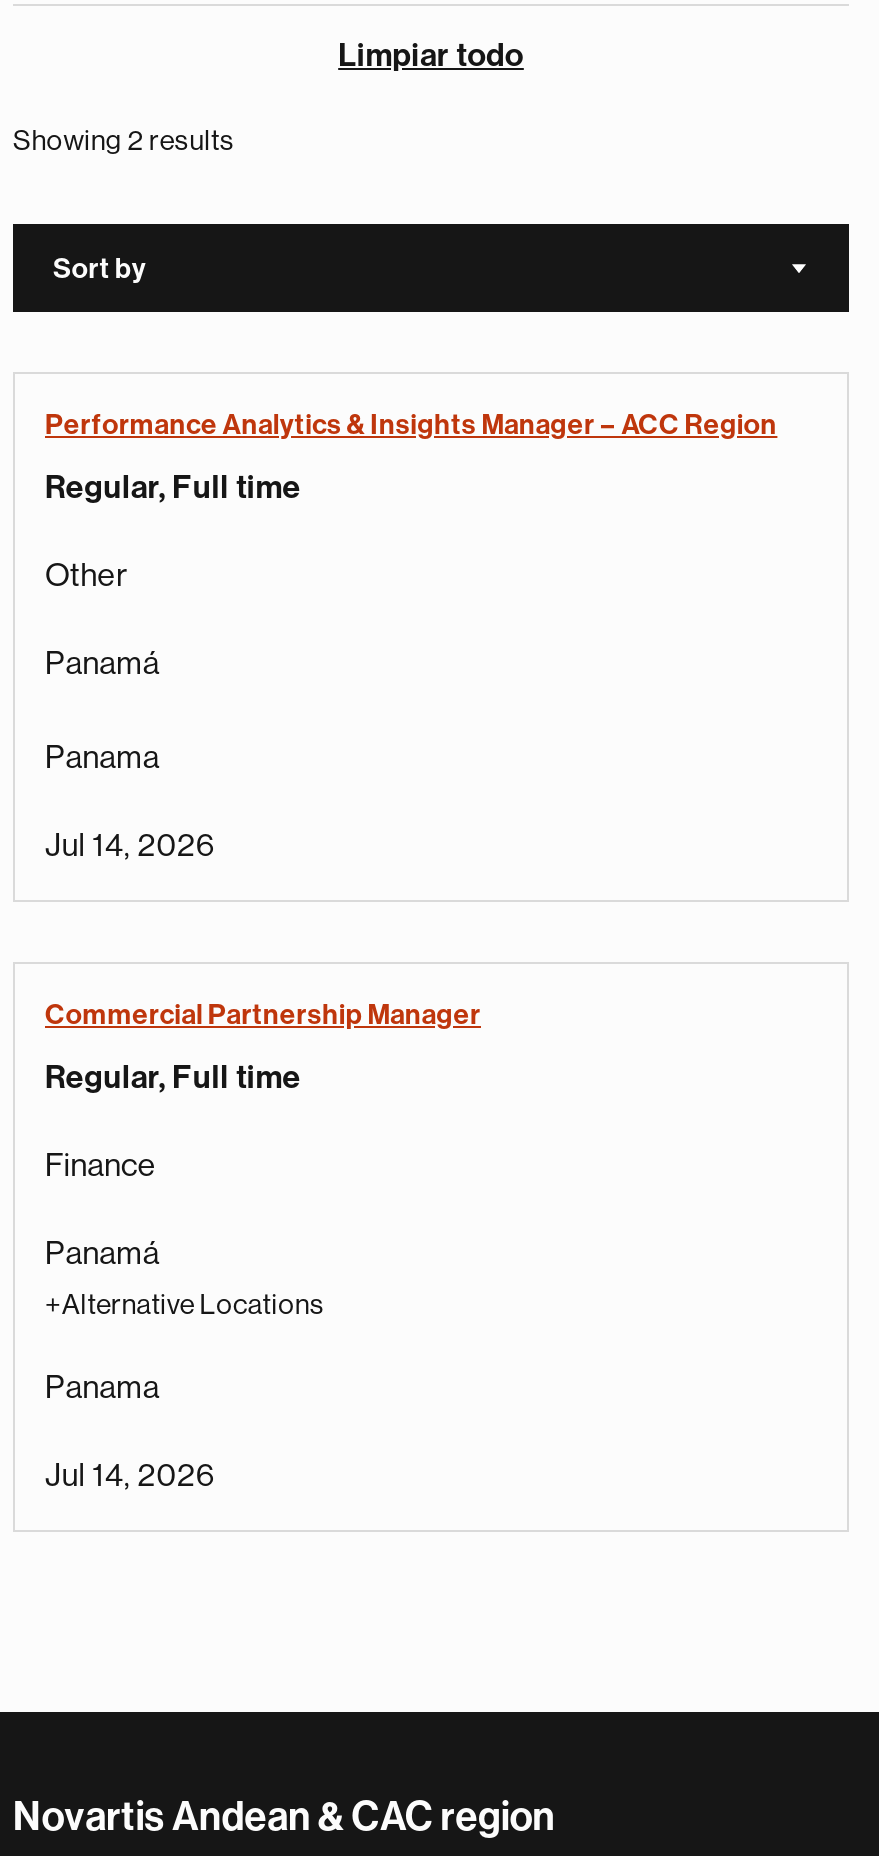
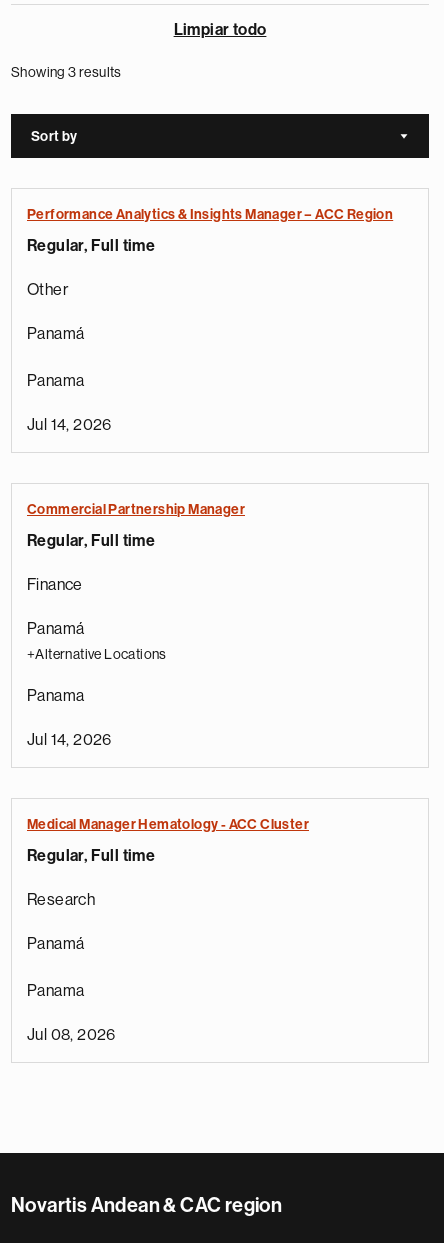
[13,126,235,154] Showing 2 results -> [11,65,122,79] Showing 3 results
none -> [27,817,309,1043] Medical Manager Hematology - ACC Cluster | Regular, Full time | Research | Panamá | Panama | Jul 08, 2026

